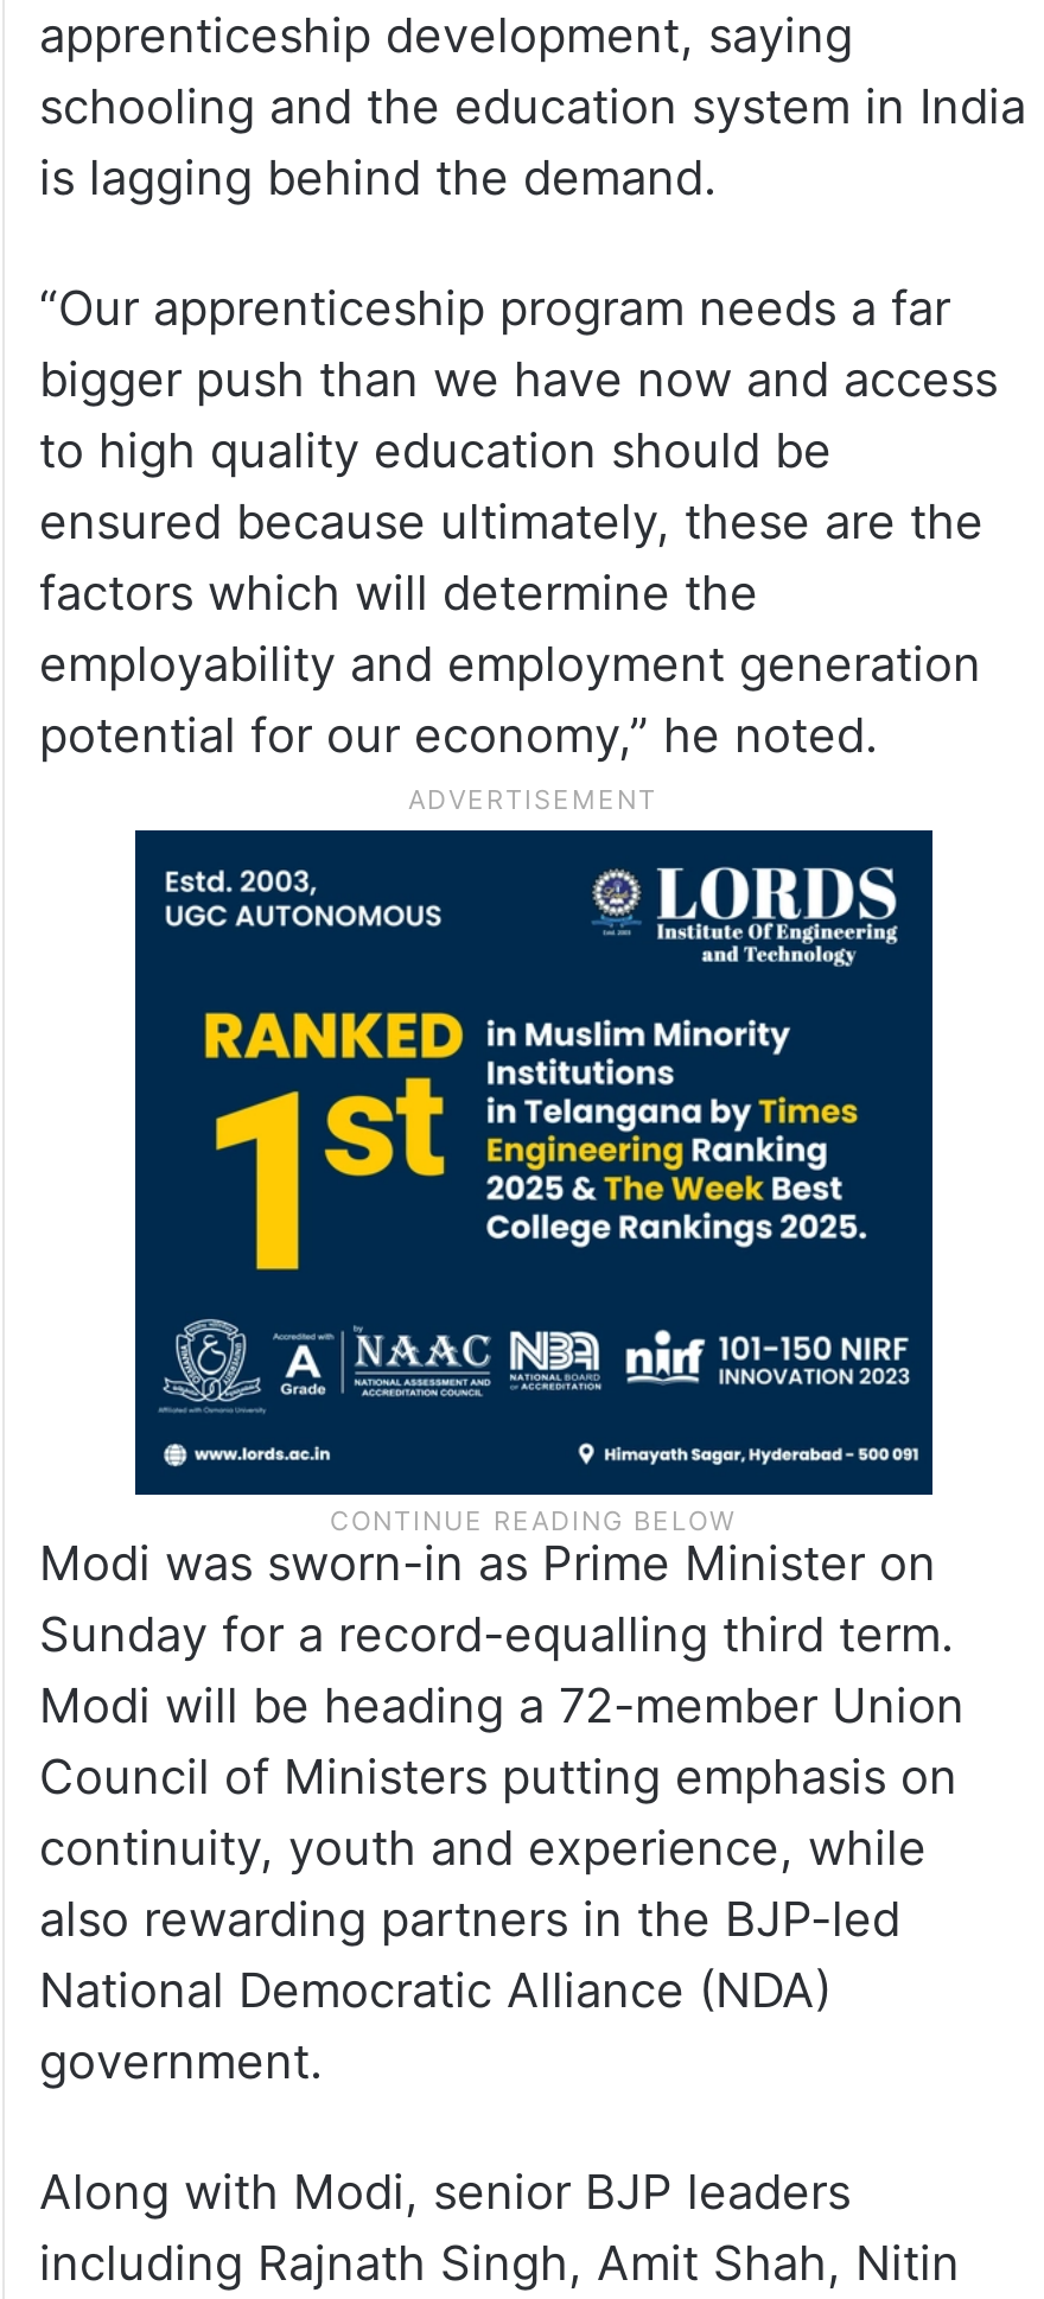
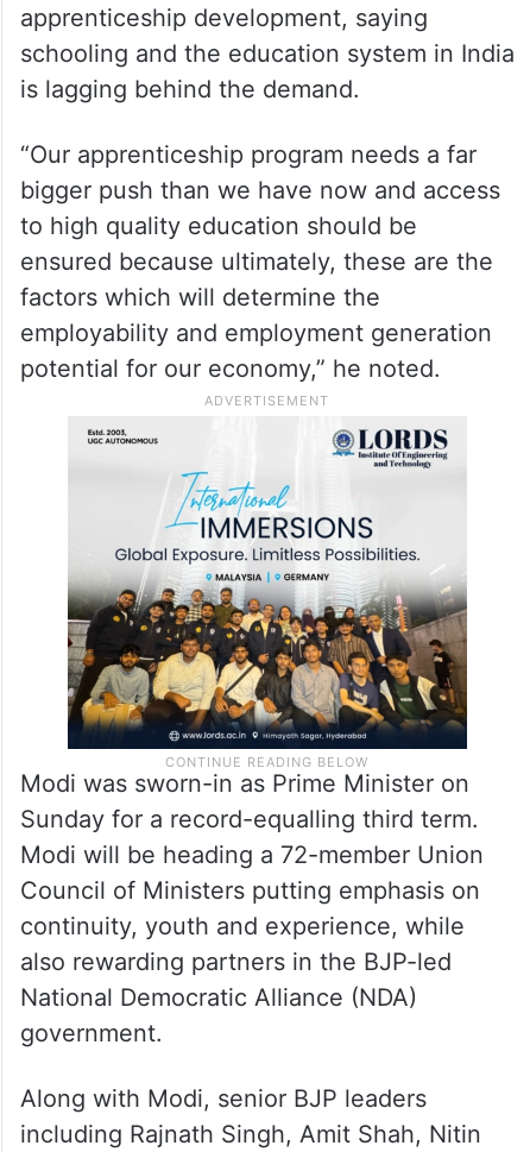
[133,828,935,1492] [image] -> [67,416,468,748] [image]

